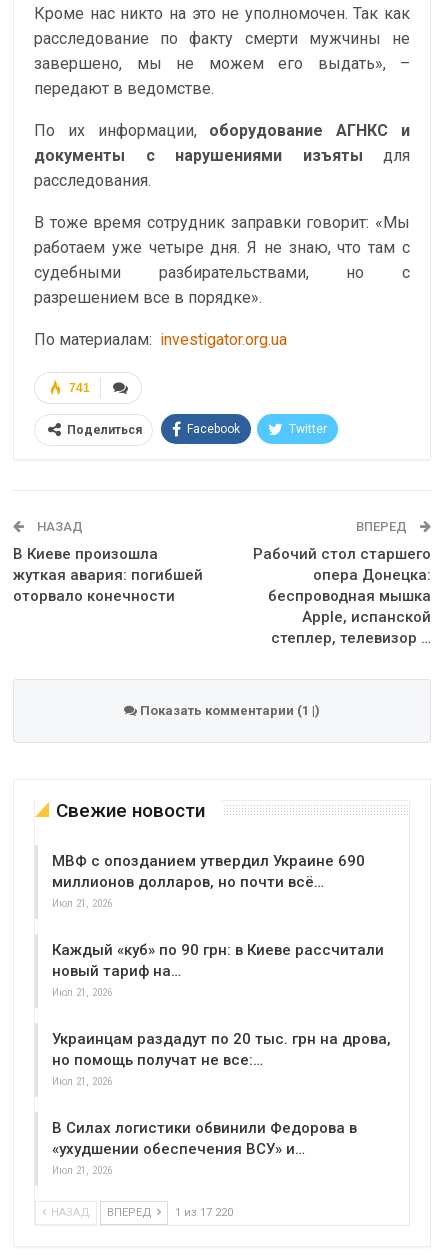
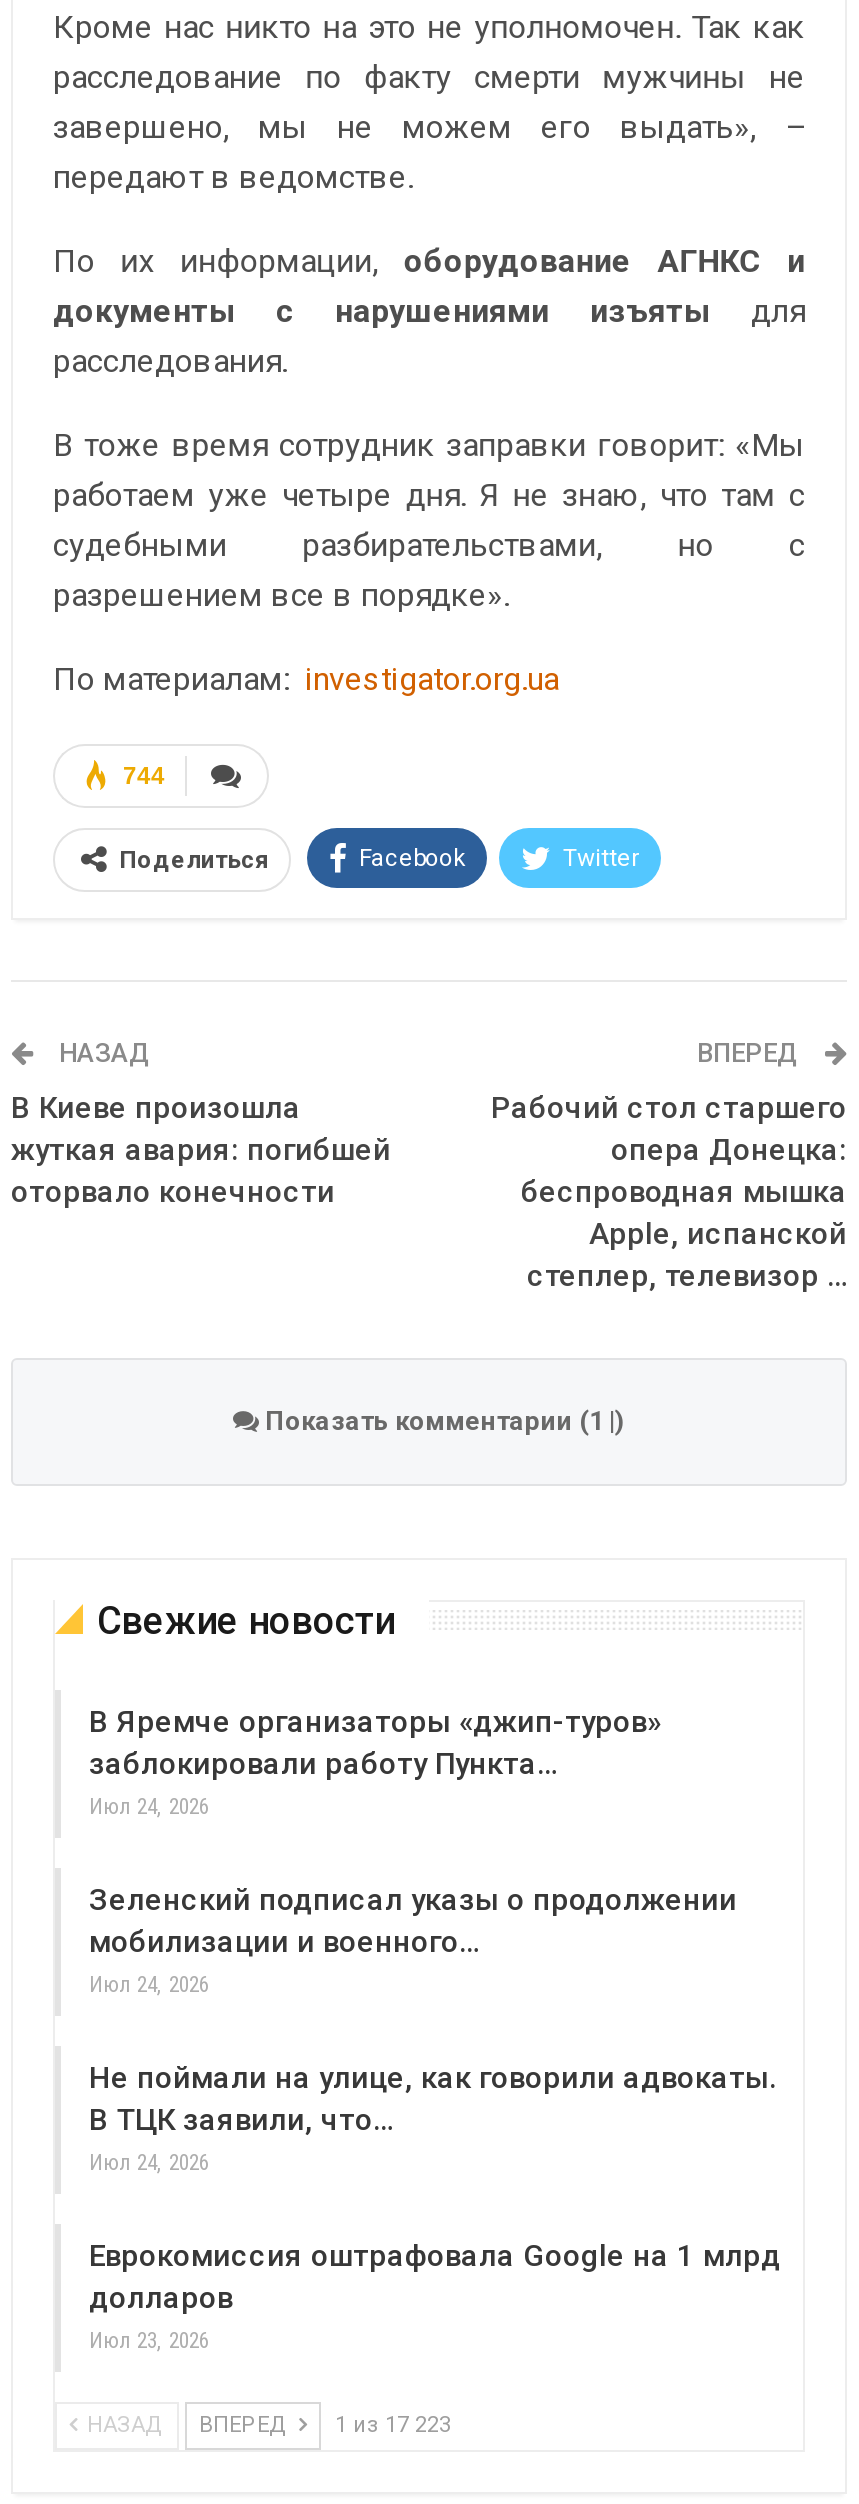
[69,381,90,395] 741 -> [123,762,165,790] 744
[52,852,365,910] МВФ с опозданием утвердил Украине 690 | миллионов долларов, но почти всё… | Июл 21, 2026 -> [89,1704,661,1820] В Яремче организаторы «джип-туров» | заблокировали работу Пункта… | Июл 24, 2026
[52,941,384,999] Каждый «куб» по 90 грн: в Киеве рассчитали | новый тариф на… | Июл 21, 2026 -> [89,1882,737,1998] Зеленский подписал указы о продолжении | мобилизации и военного… | Июл 24, 2026
[52,1030,391,1088] Украинцам раздадут по 20 тыс. грн на дрова, | но помощь получат не все:… | Июл 21, 2026 -> [89,2060,777,2176] Не поймали на улице, как говорили адвокаты. | В ТЦК заявили, что… | Июл 24, 2026
[52,1119,357,1177] В Силах логистики обвинили Федорова в | «ухудшении обеспечения ВСУ» и… | Июл 21, 2026 -> [89,2238,781,2354] Еврокомиссия оштрафовала Google на 1 млрд | долларов | Июл 23, 2026
[48,1206,233,1219] НАЗАД ВПЕРЕД 1 из 17 220 -> [81,2412,451,2438] НАЗАД ВПЕРЕД 1 из 17 223

